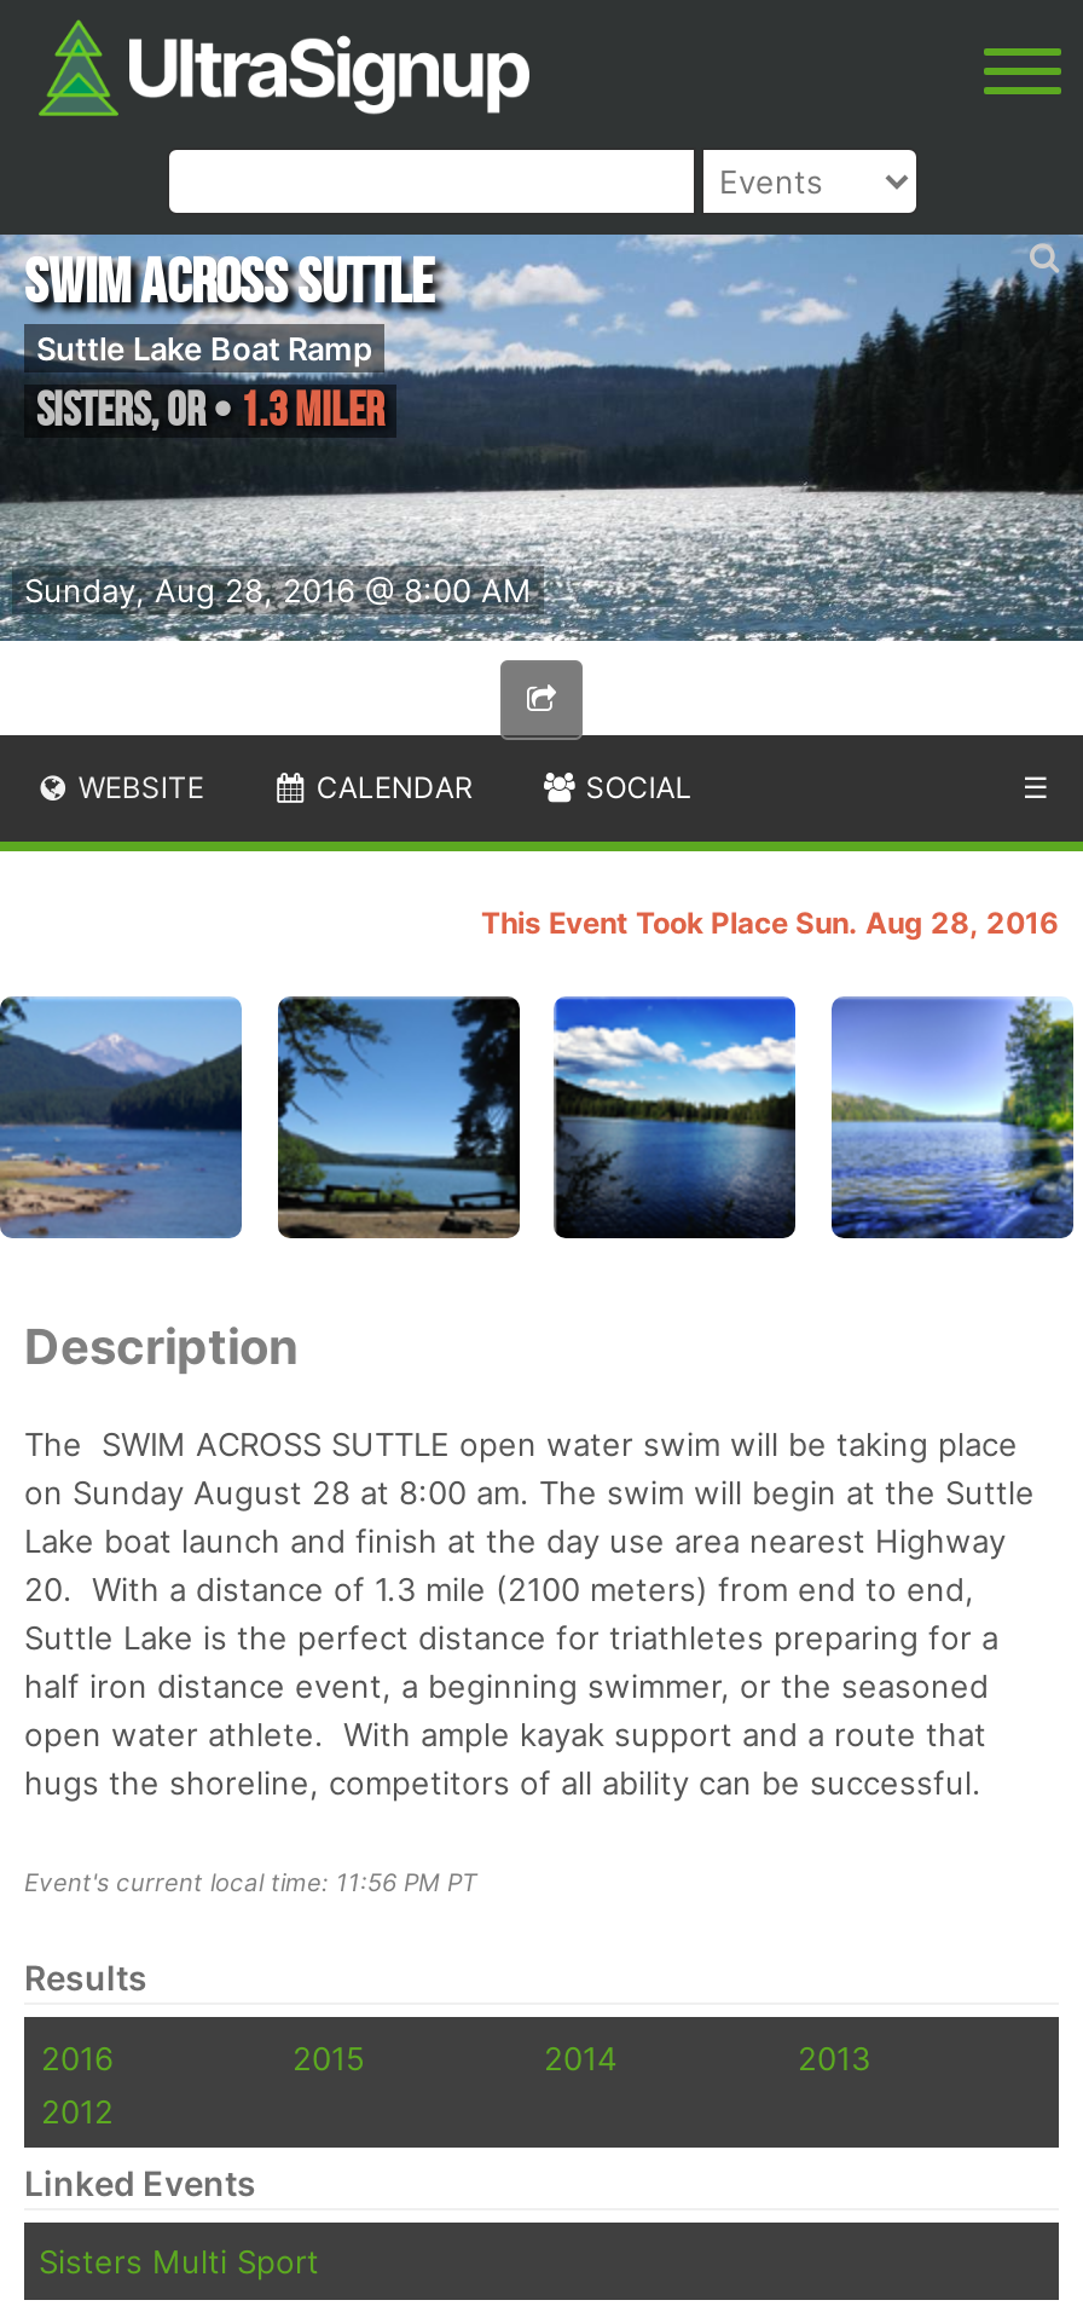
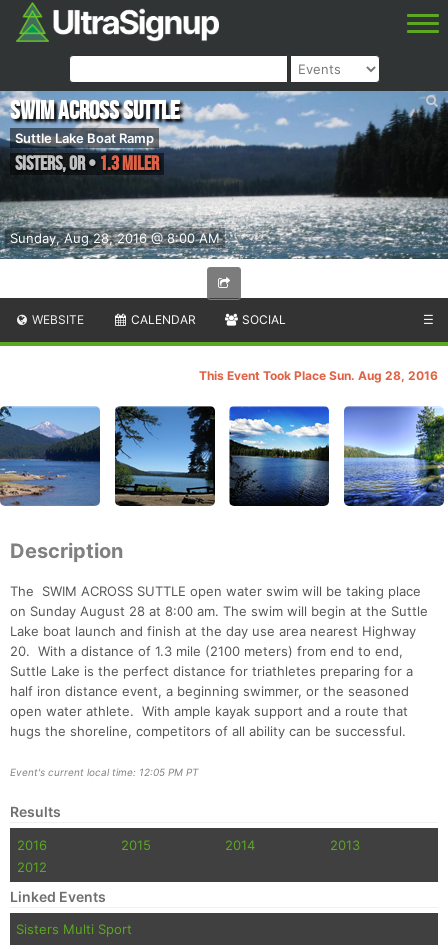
[24,1868,476,1897] Event's current local time: 11:56 PM PT -> [10,766,198,778] Event's current local time: 12:05 PM PT

